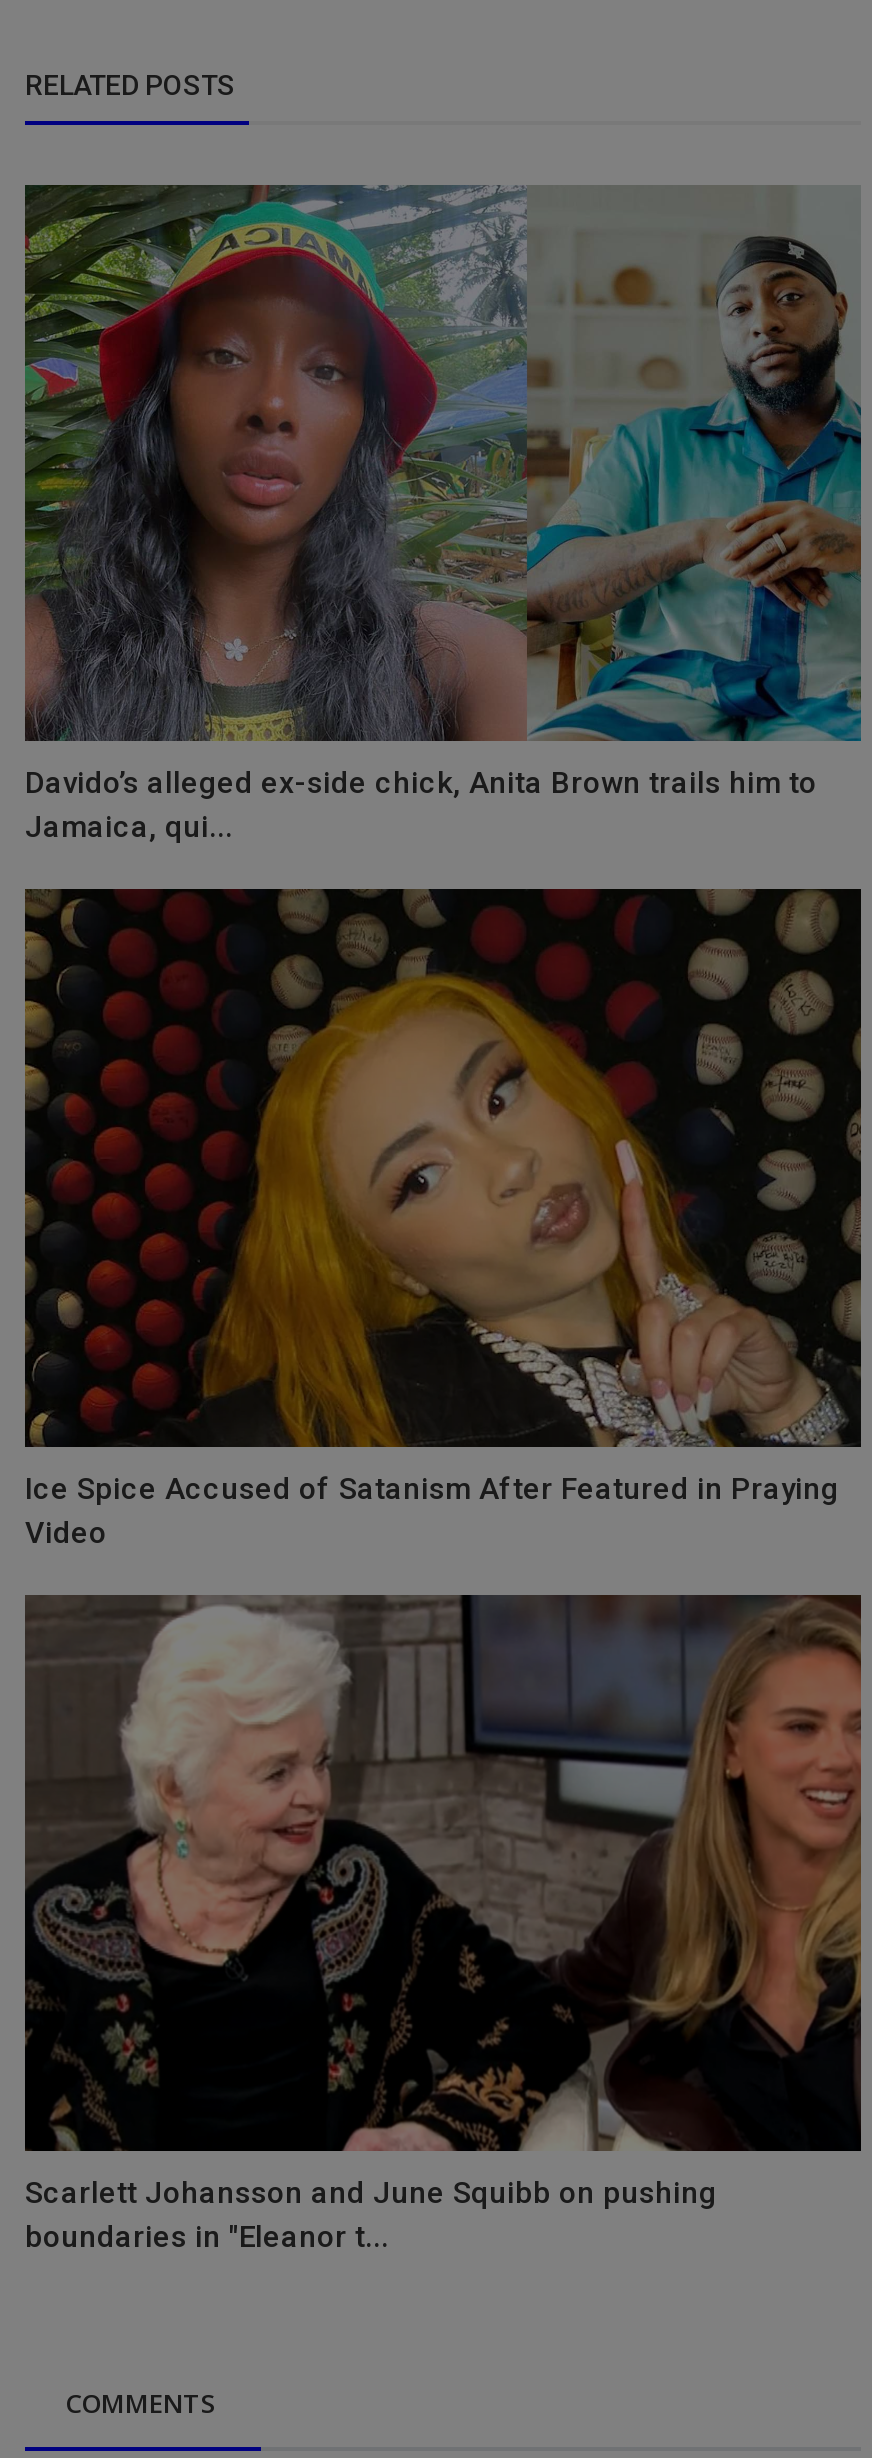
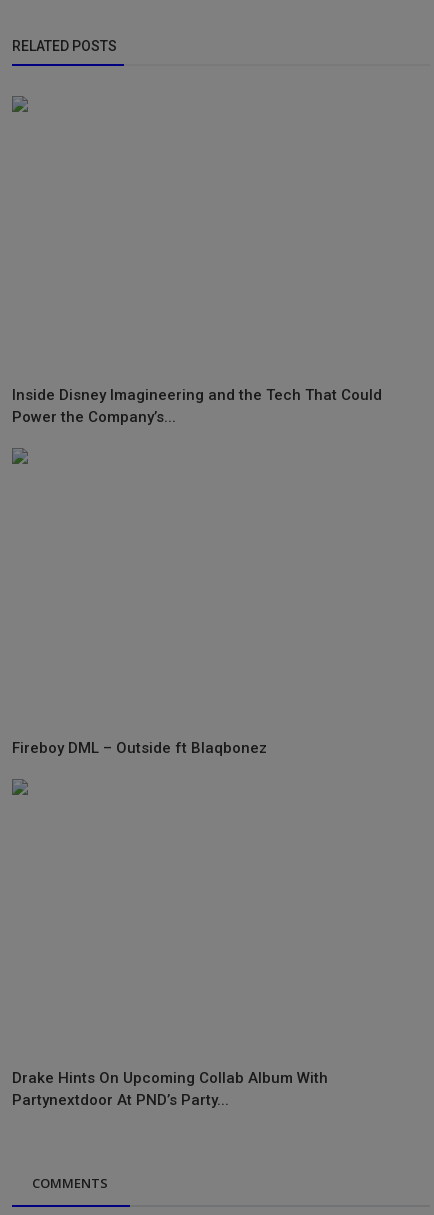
[23,183,863,743] [image] -> none
[25,766,817,846] Davido’s alleged ex-side chick, Anita Brown trails him to | Jamaica, qui... -> [12,386,382,426] Inside Disney Imagineering and the Tech That Could | Power the Company’s...
[23,887,863,1449] [image] -> none
[25,1471,839,1551] Ice Spice Accused of Satanism After Featured in Praying | Video -> [12,739,267,757] Fireboy DML – Outside ft Blaqbonez
[23,1593,863,2153] [image] -> none
[25,2175,717,2255] Scarlett Johansson and June Squibb on pushing | boundaries in "Eleanor t... -> [12,1069,328,1109] Drake Hints On Upcoming Collab Album With | Partynextdoor At PND’s Party...

